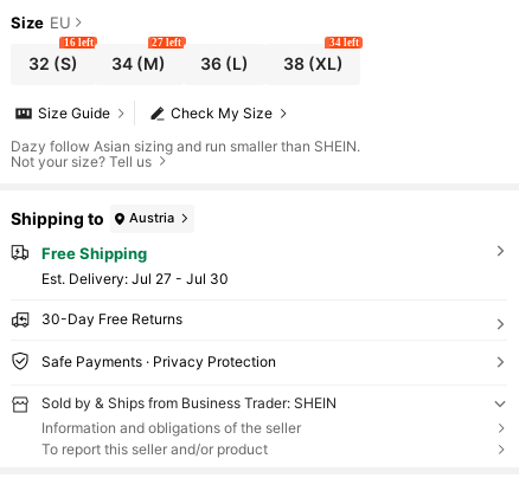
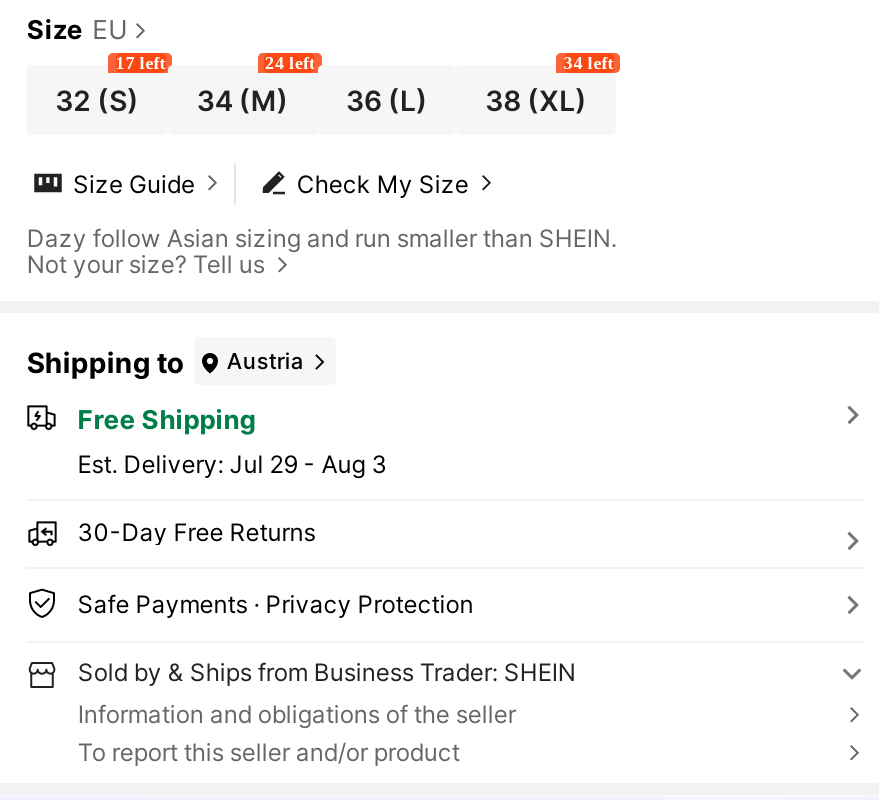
[64,36,93,48] 16 left -> [116,53,166,73] 17 left
[152,36,182,48] 27 left -> [265,53,315,73] 24 left
[41,270,228,288] Est. Delivery: Jul 27 - Jul 30 -> [77,449,387,479] Est. Delivery: Jul 29 - Aug 3

